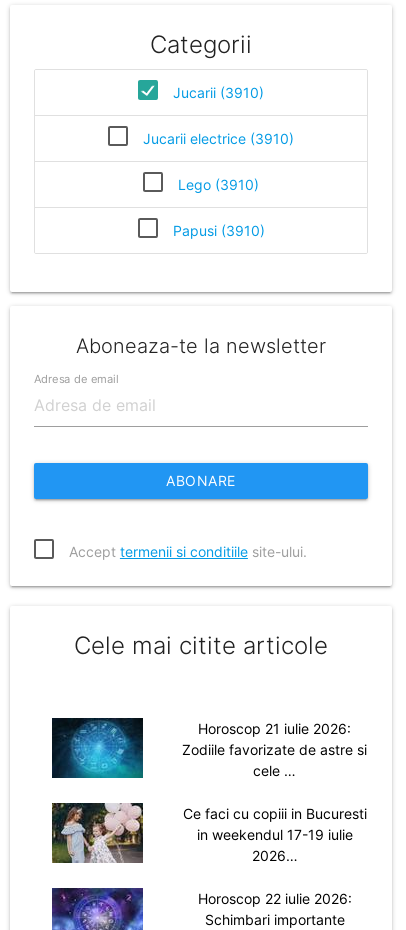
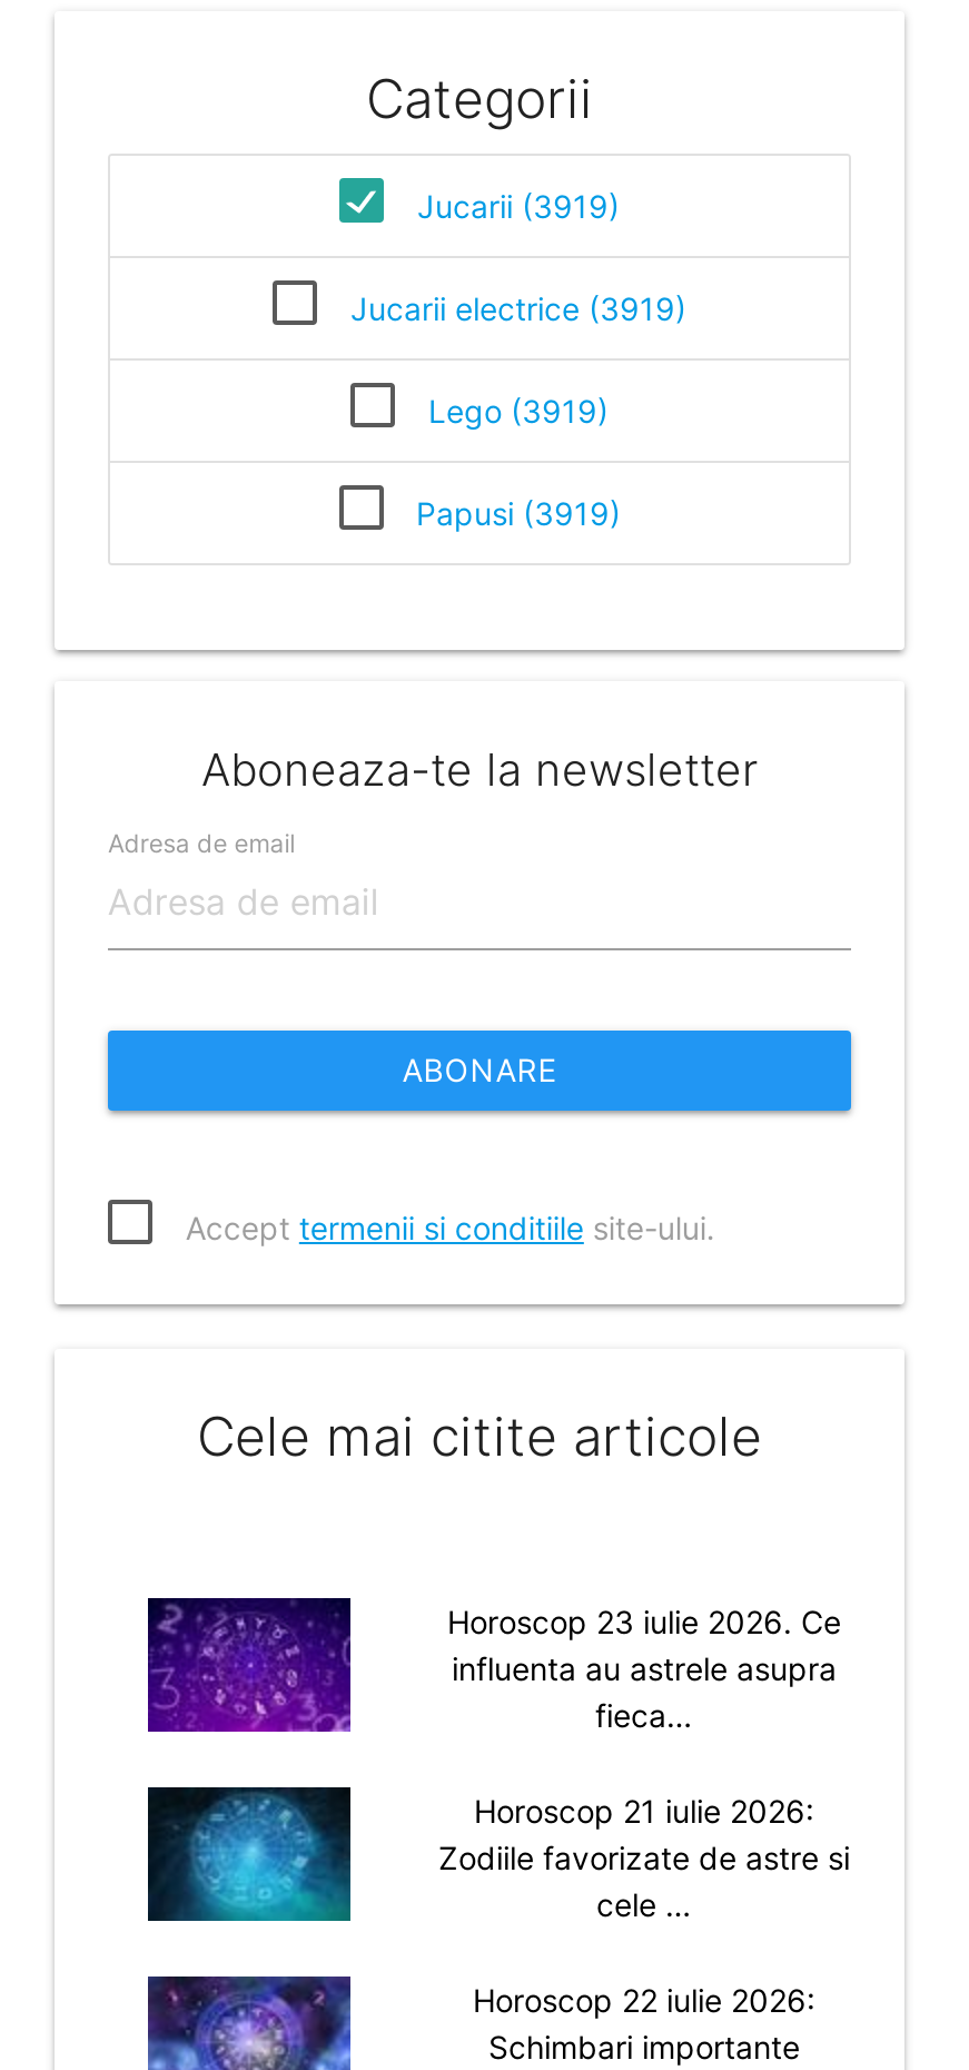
[173,84,264,101] Jucarii (3910) -> [417,186,620,224] Jucarii (3919)
[143,130,294,147] Jucarii electrice (3910) -> [350,289,686,327] Jucarii electrice (3919)
[178,176,259,193] Lego (3910) -> [428,391,609,429] Lego (3919)
[172,222,264,239] Papusi (3910) -> [416,493,621,531] Papusi (3919)
none -> [148,1598,353,1734] [image]
none -> [447,1602,841,1733] Horoscop 23 iulie 2026. Ce | influenta au astrele asupra | fieca…
moved [52,717,367,779] -> [148,1785,850,1923]: [image] | Horoscop 21 iulie 2026: | Zodiile favorizate de astre si | cele …
[51,803,367,864] [image] | Ce faci cu copiii in Bucuresti | in weekendul 17-19 iulie | 2026… -> none

